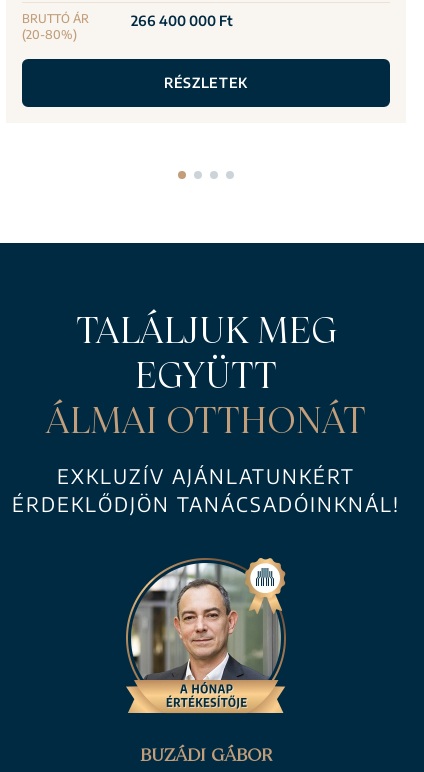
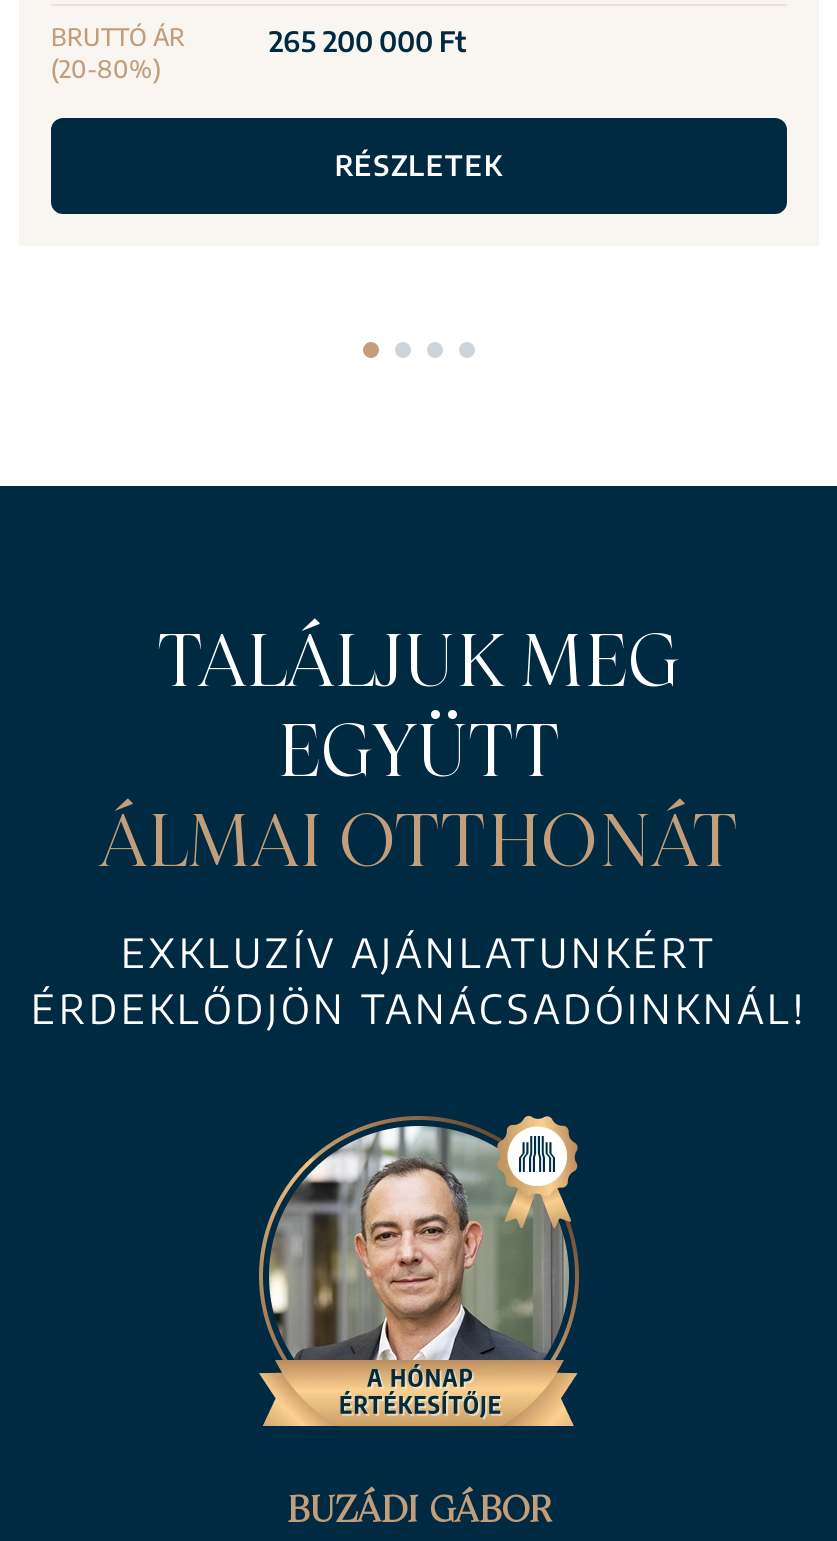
[131,11,233,28] 266 400 000 Ft -> [269,23,467,57] 265 200 000 Ft

